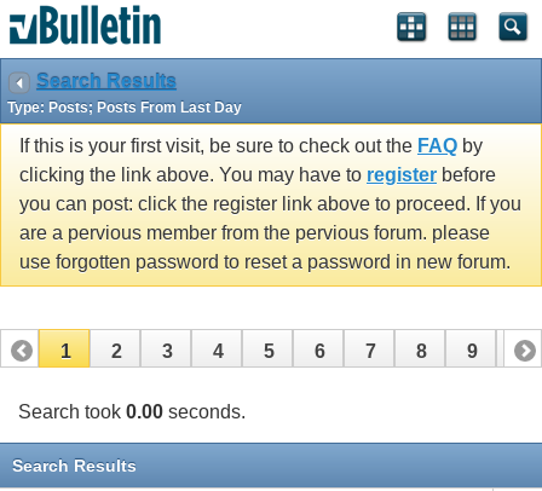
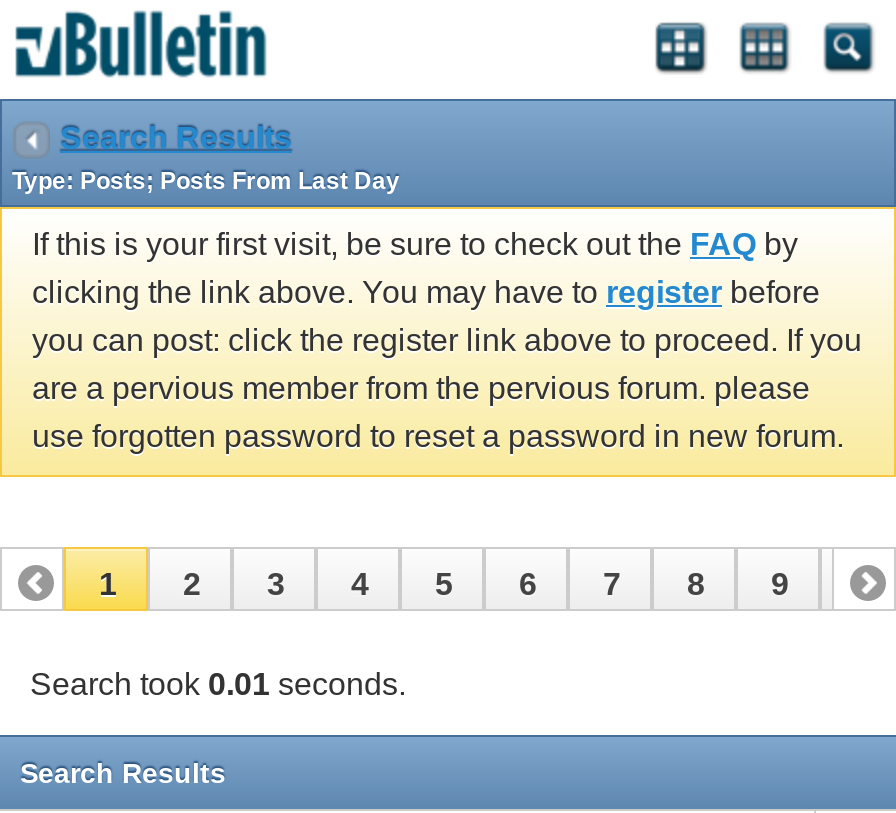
[18,401,246,422] Search took 0.00 seconds. -> [30,667,406,701] Search took 0.01 seconds.

